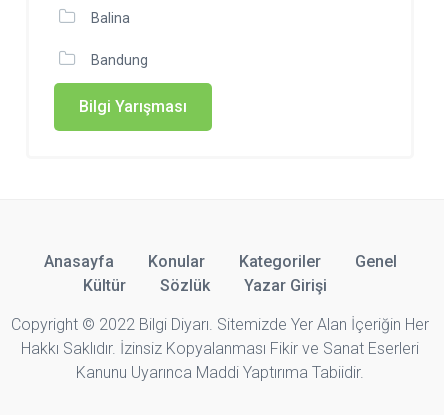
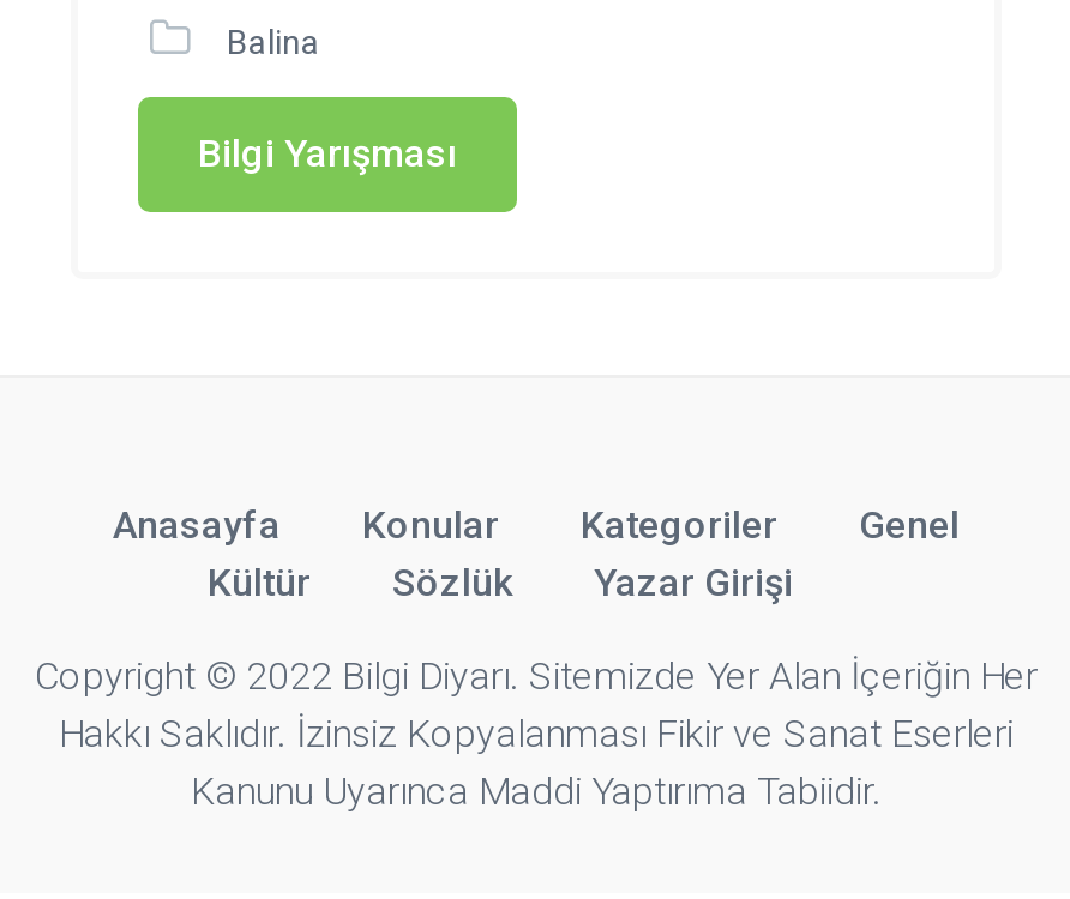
[91,52,148,68] Bandung -> none

